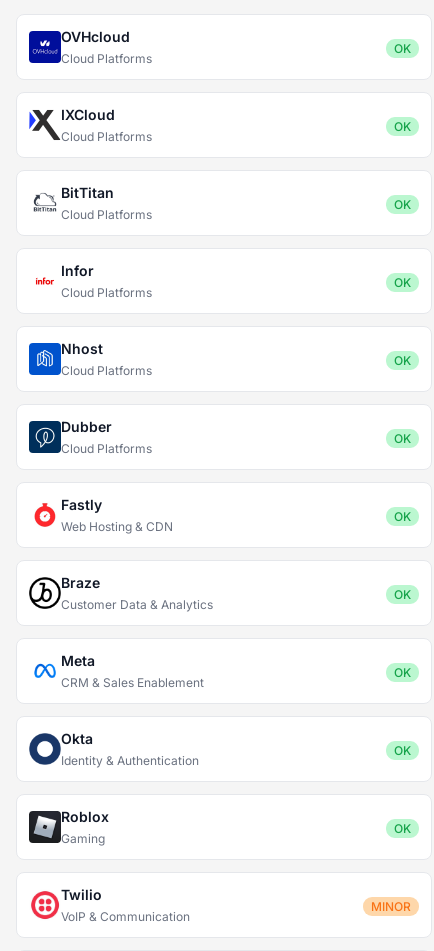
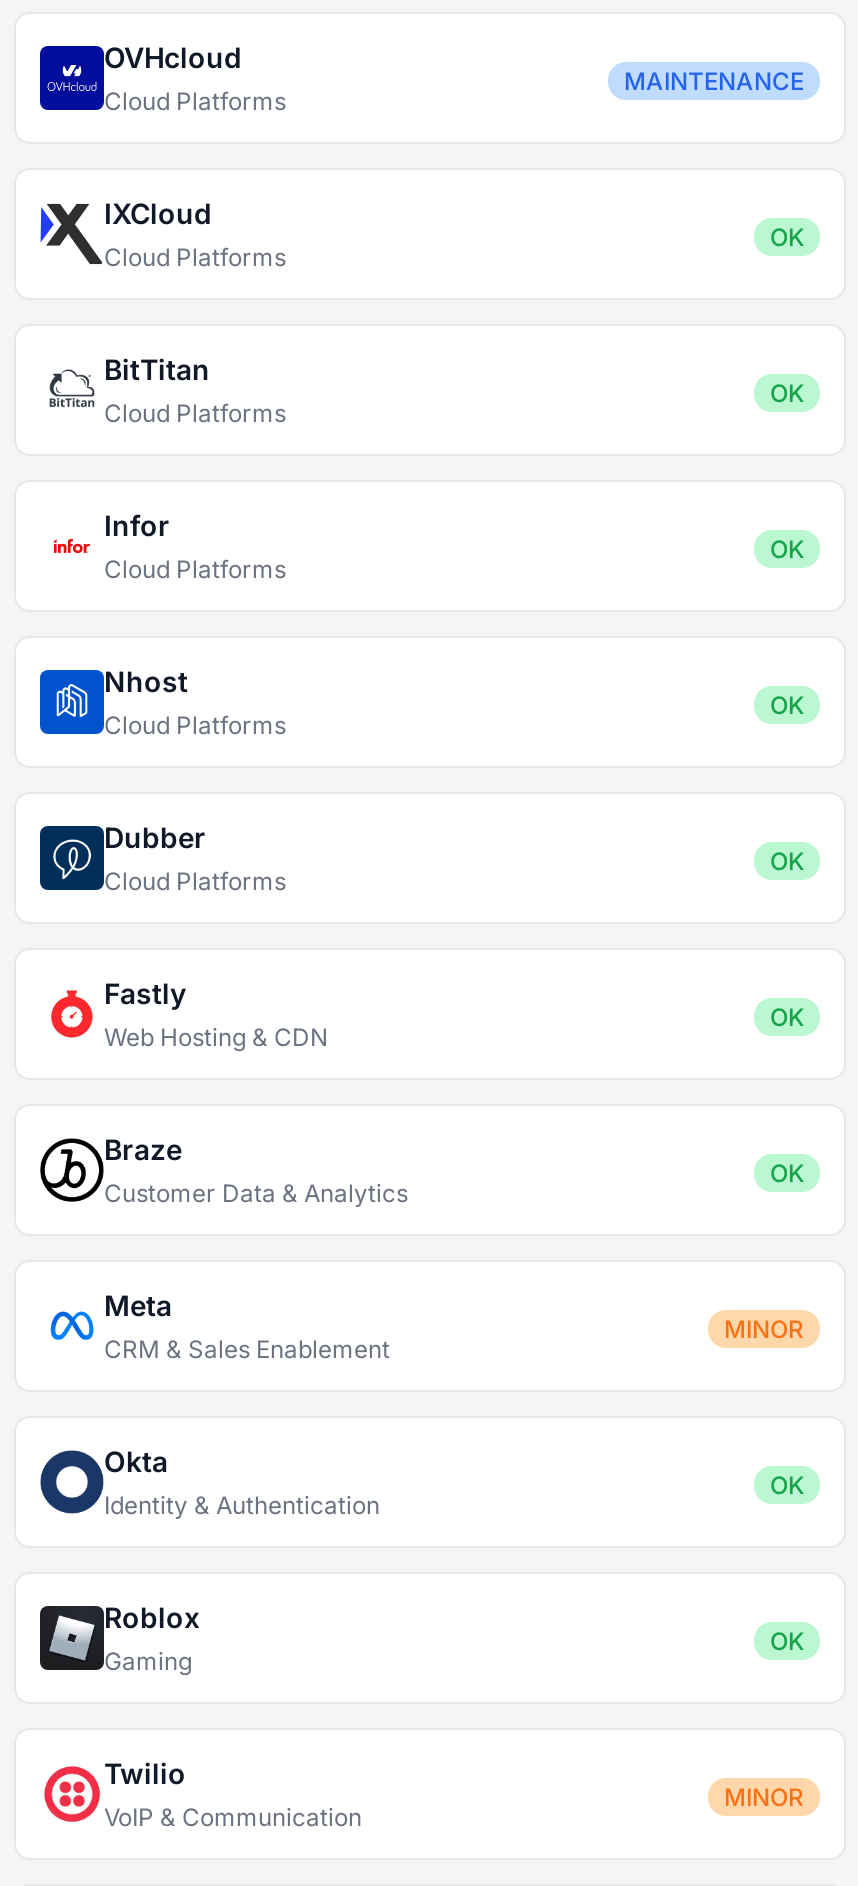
[394,41,411,56] OK -> [624,66,804,96] MAINTENANCE
[394,665,411,680] OK -> [724,1314,804,1344] MINOR

